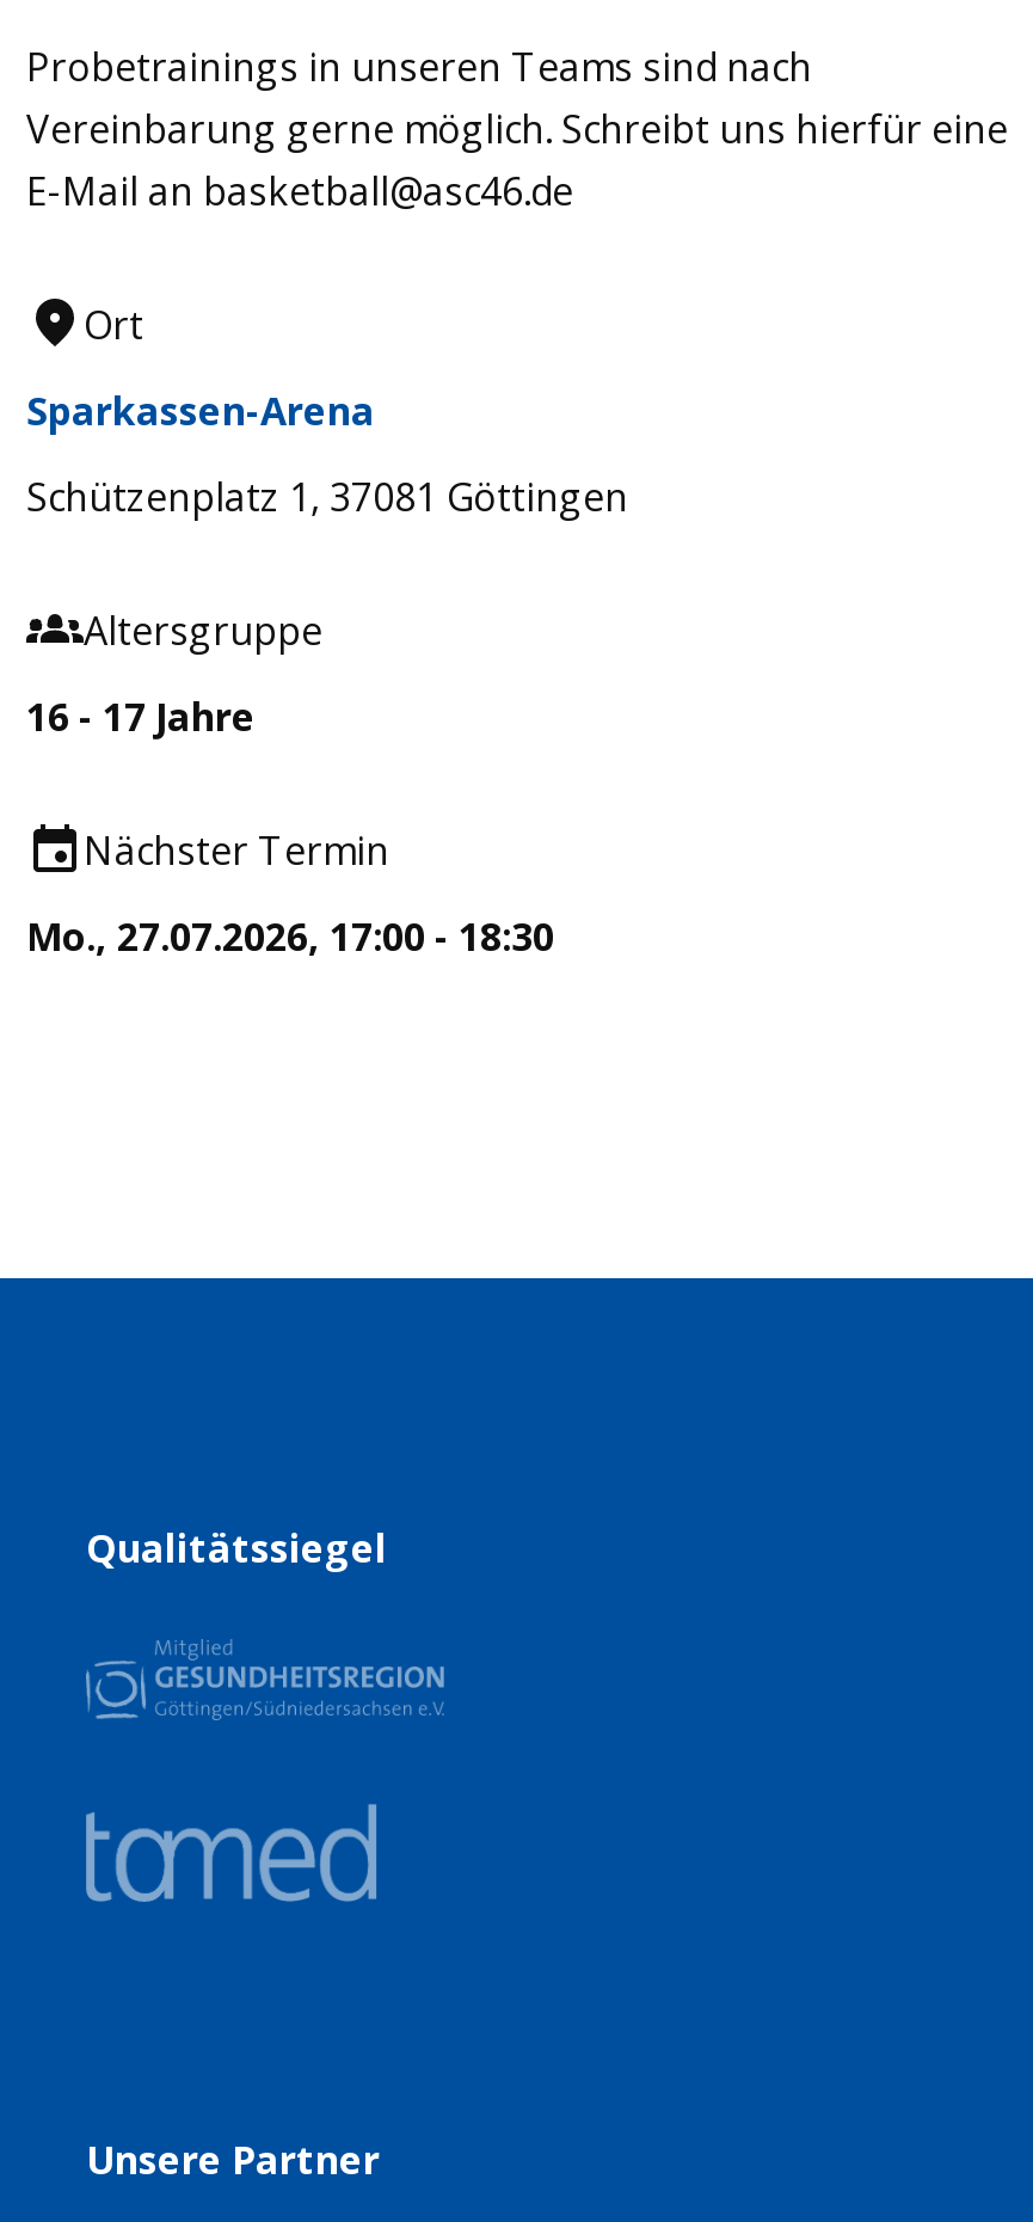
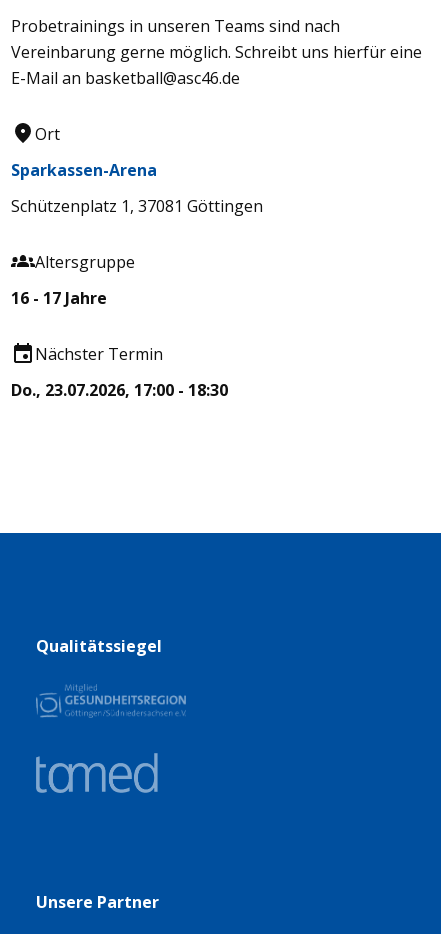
[26,910,554,962] Mo., 27.07.2026, 17:00 - 18:30 -> [11,379,228,401] Do., 23.07.2026, 17:00 - 18:30

